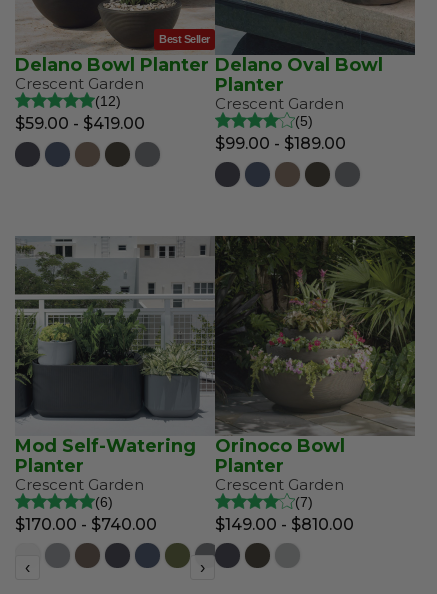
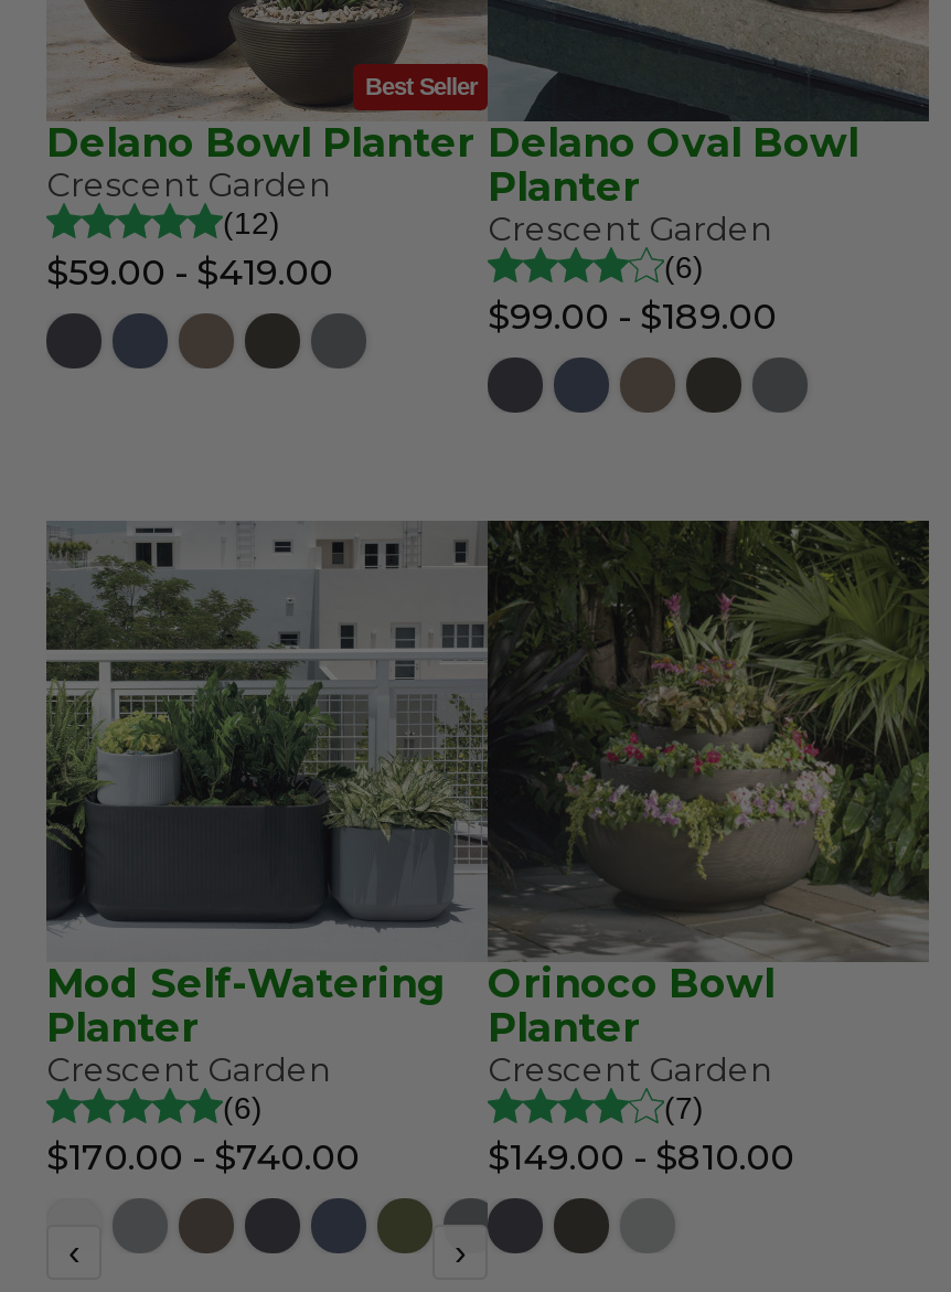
[300,113,308,129] 5 -> [675,250,693,285] 6

